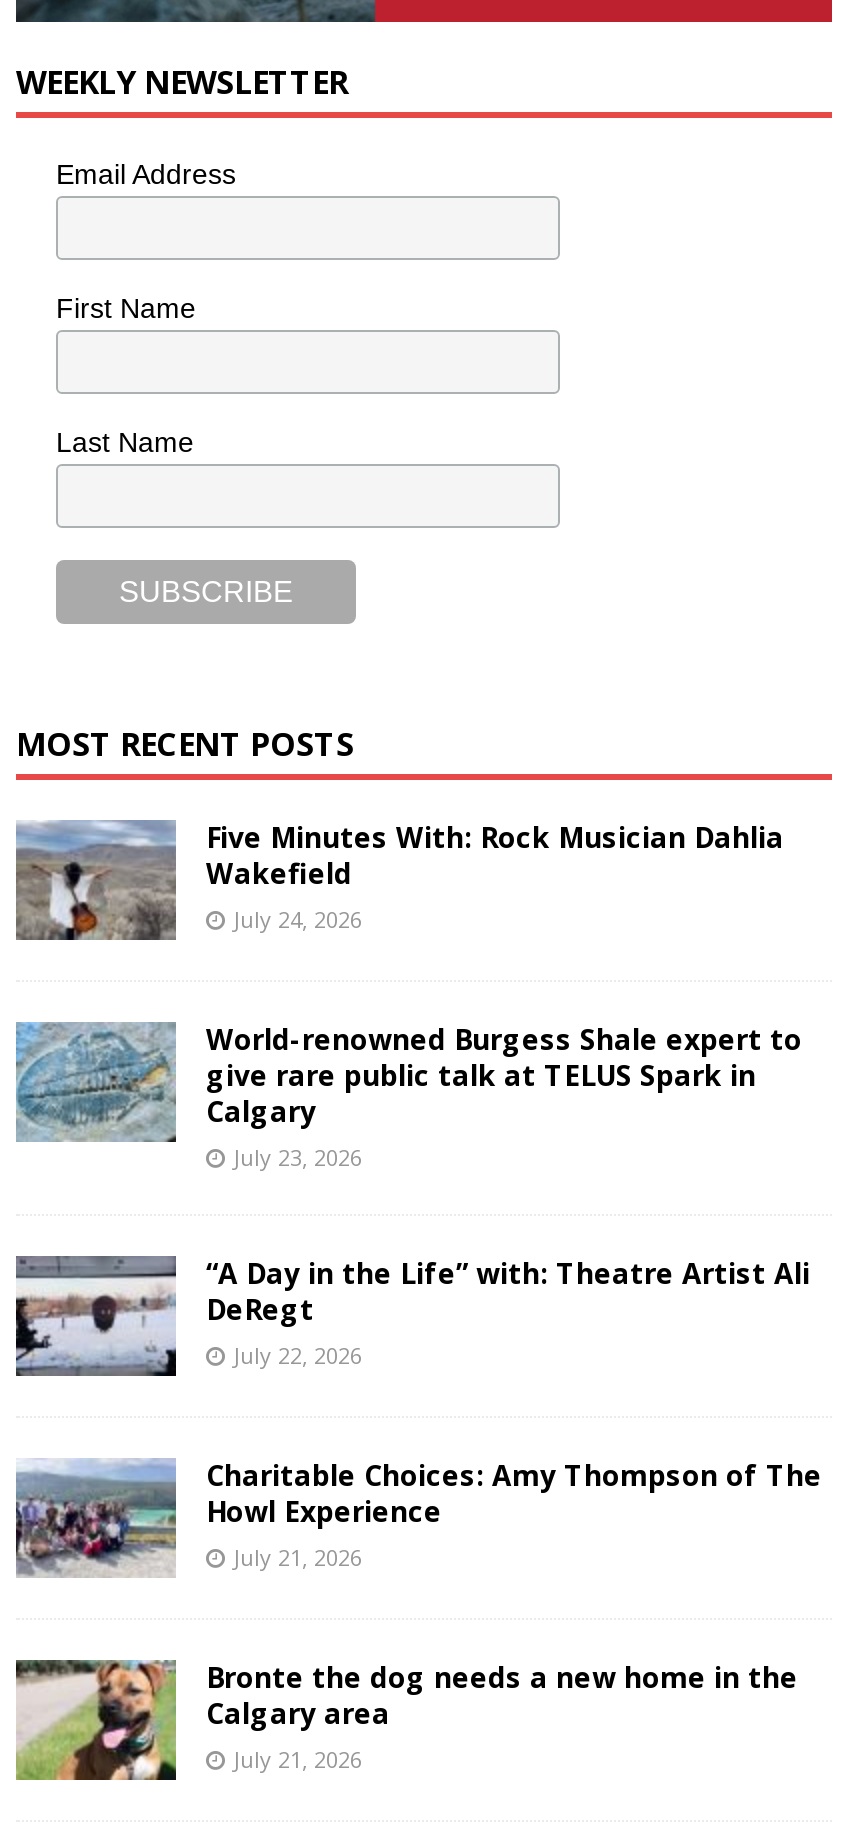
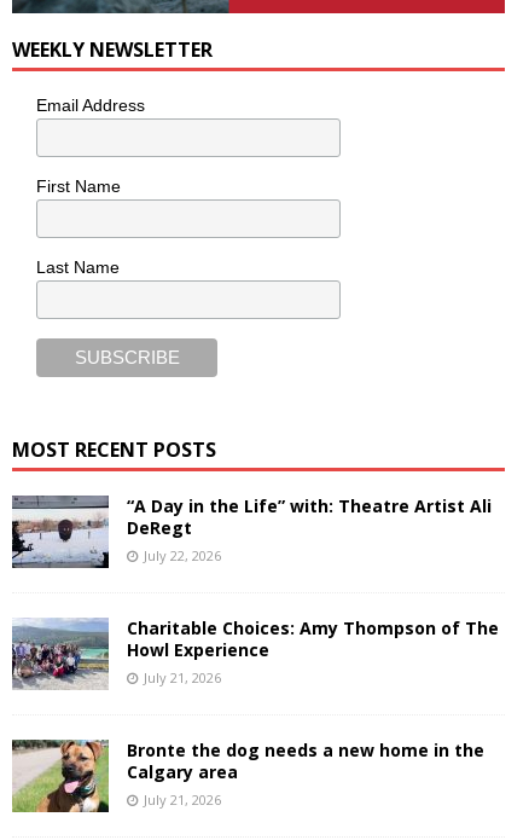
[14,817,802,1171] [image] | Five Minutes With: Rock Musician Dahlia | Wakefield | July 24, 2026 | World-renowned Burgess Shale expert to | give rare public talk at TELUS Spark in | Calgary | July 23, 2026 -> none
[14,1022,178,1144] [image] -> none

